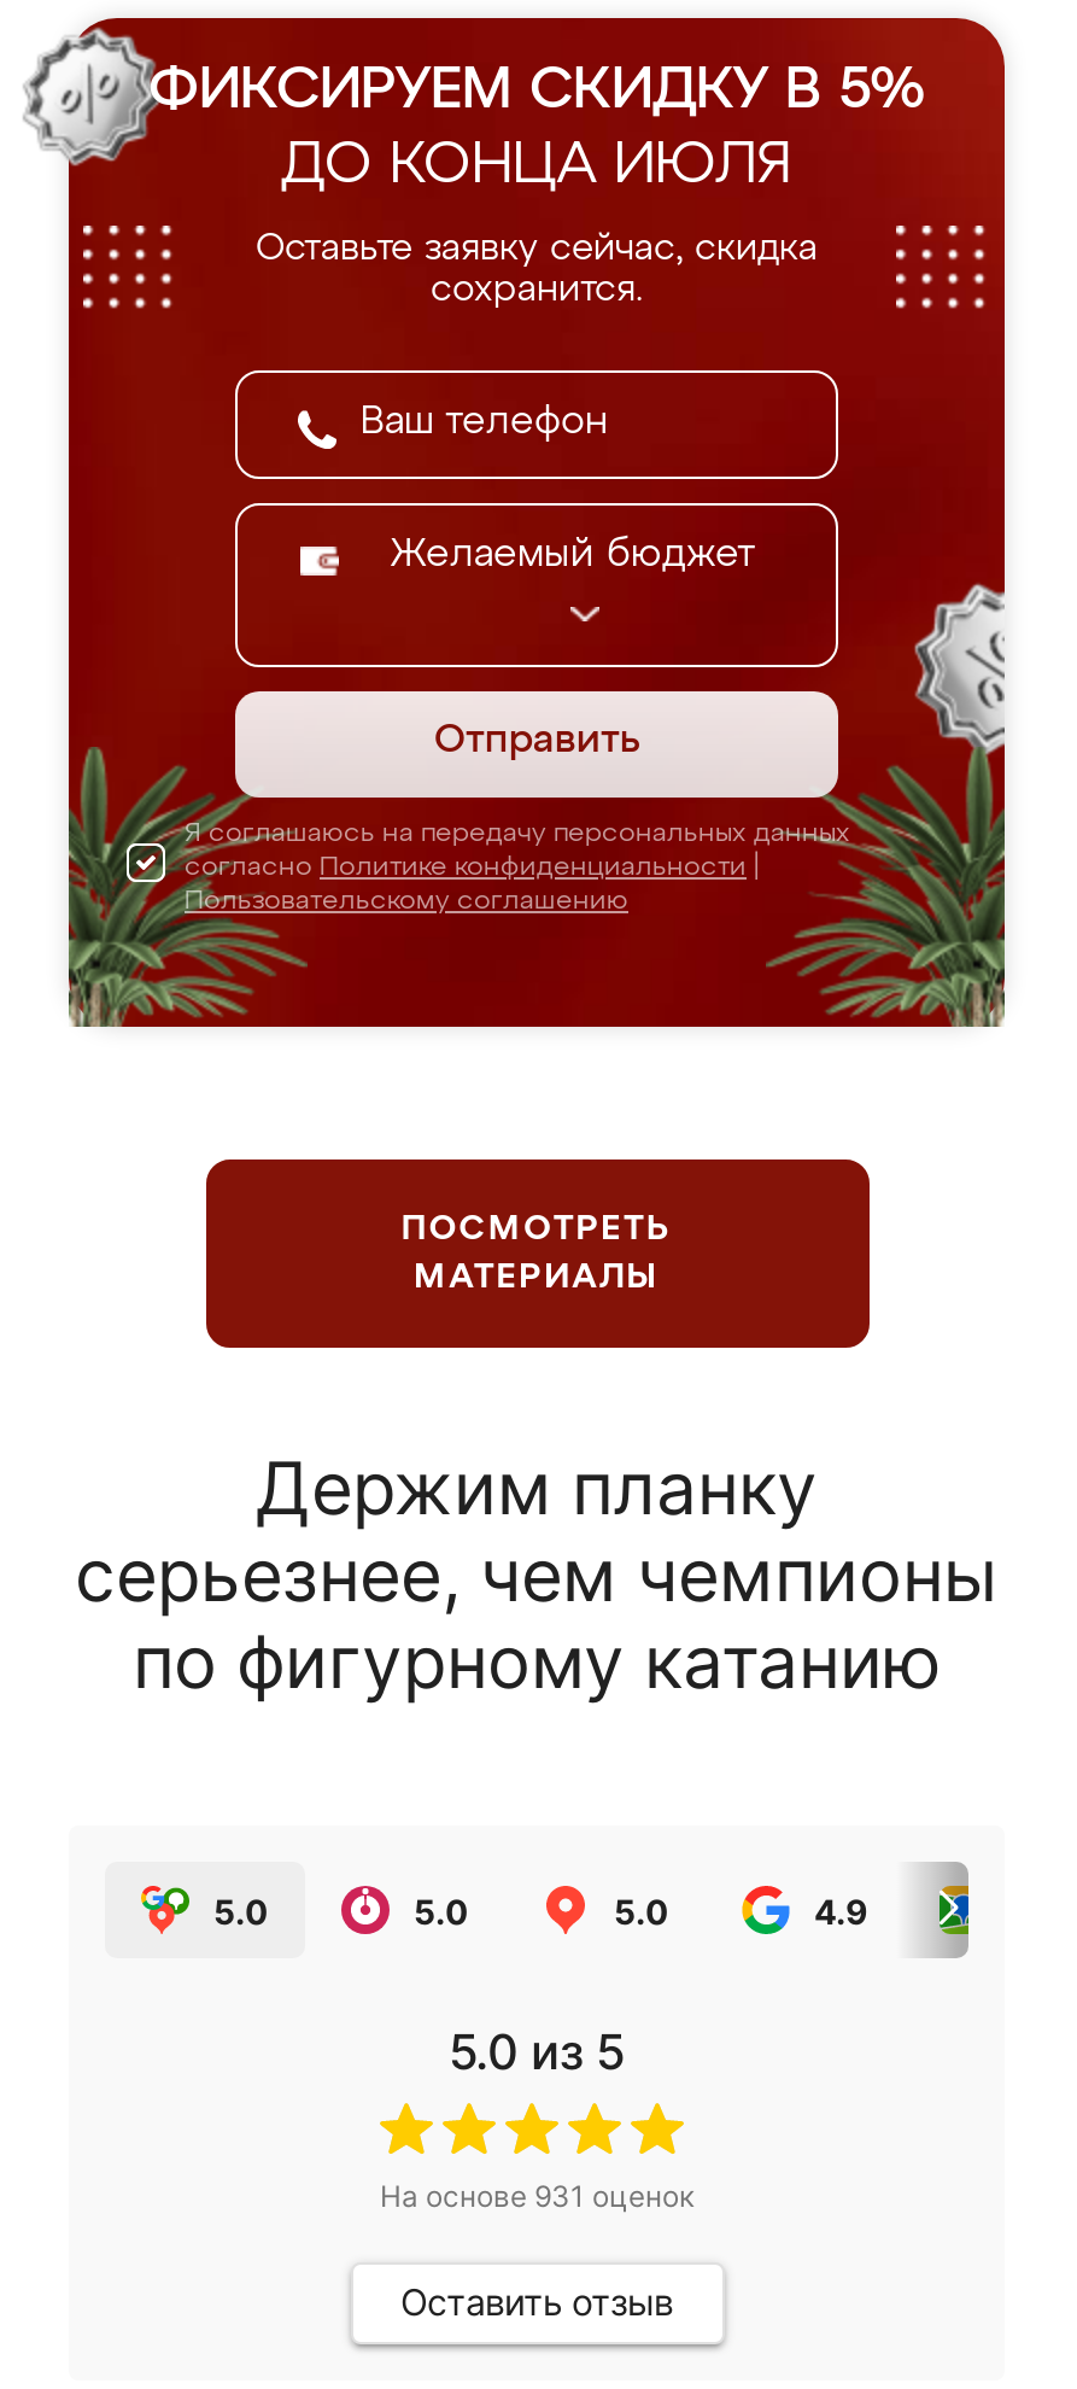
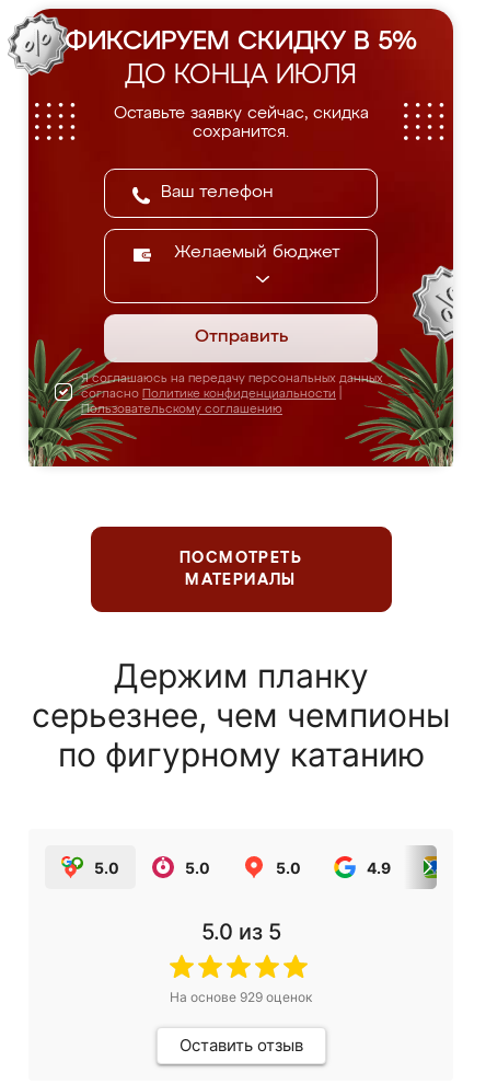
[380,2178,693,2214] На основе 931 оценок -> [170,989,312,1005] На основе 929 оценок

